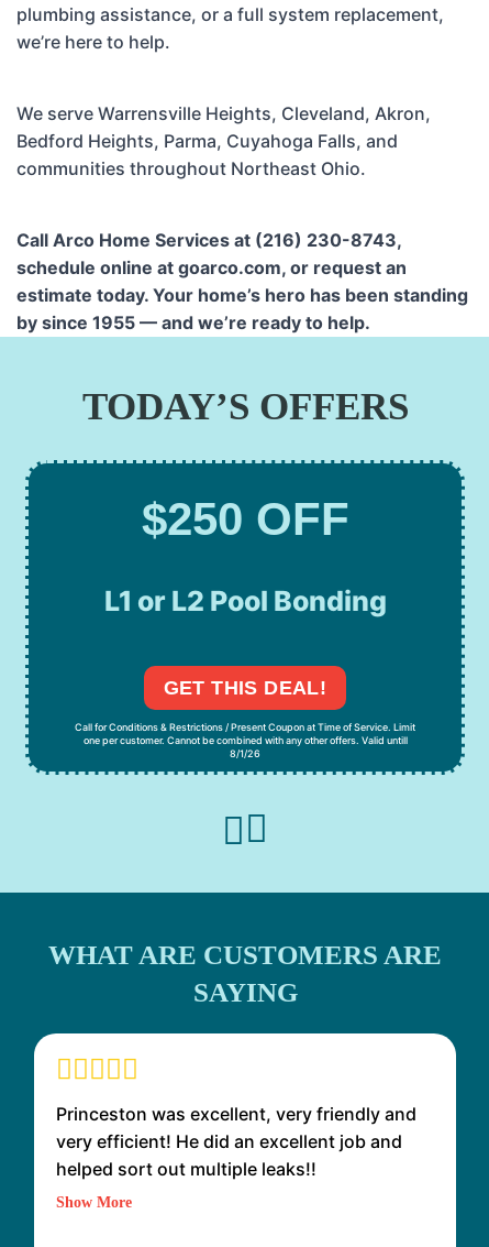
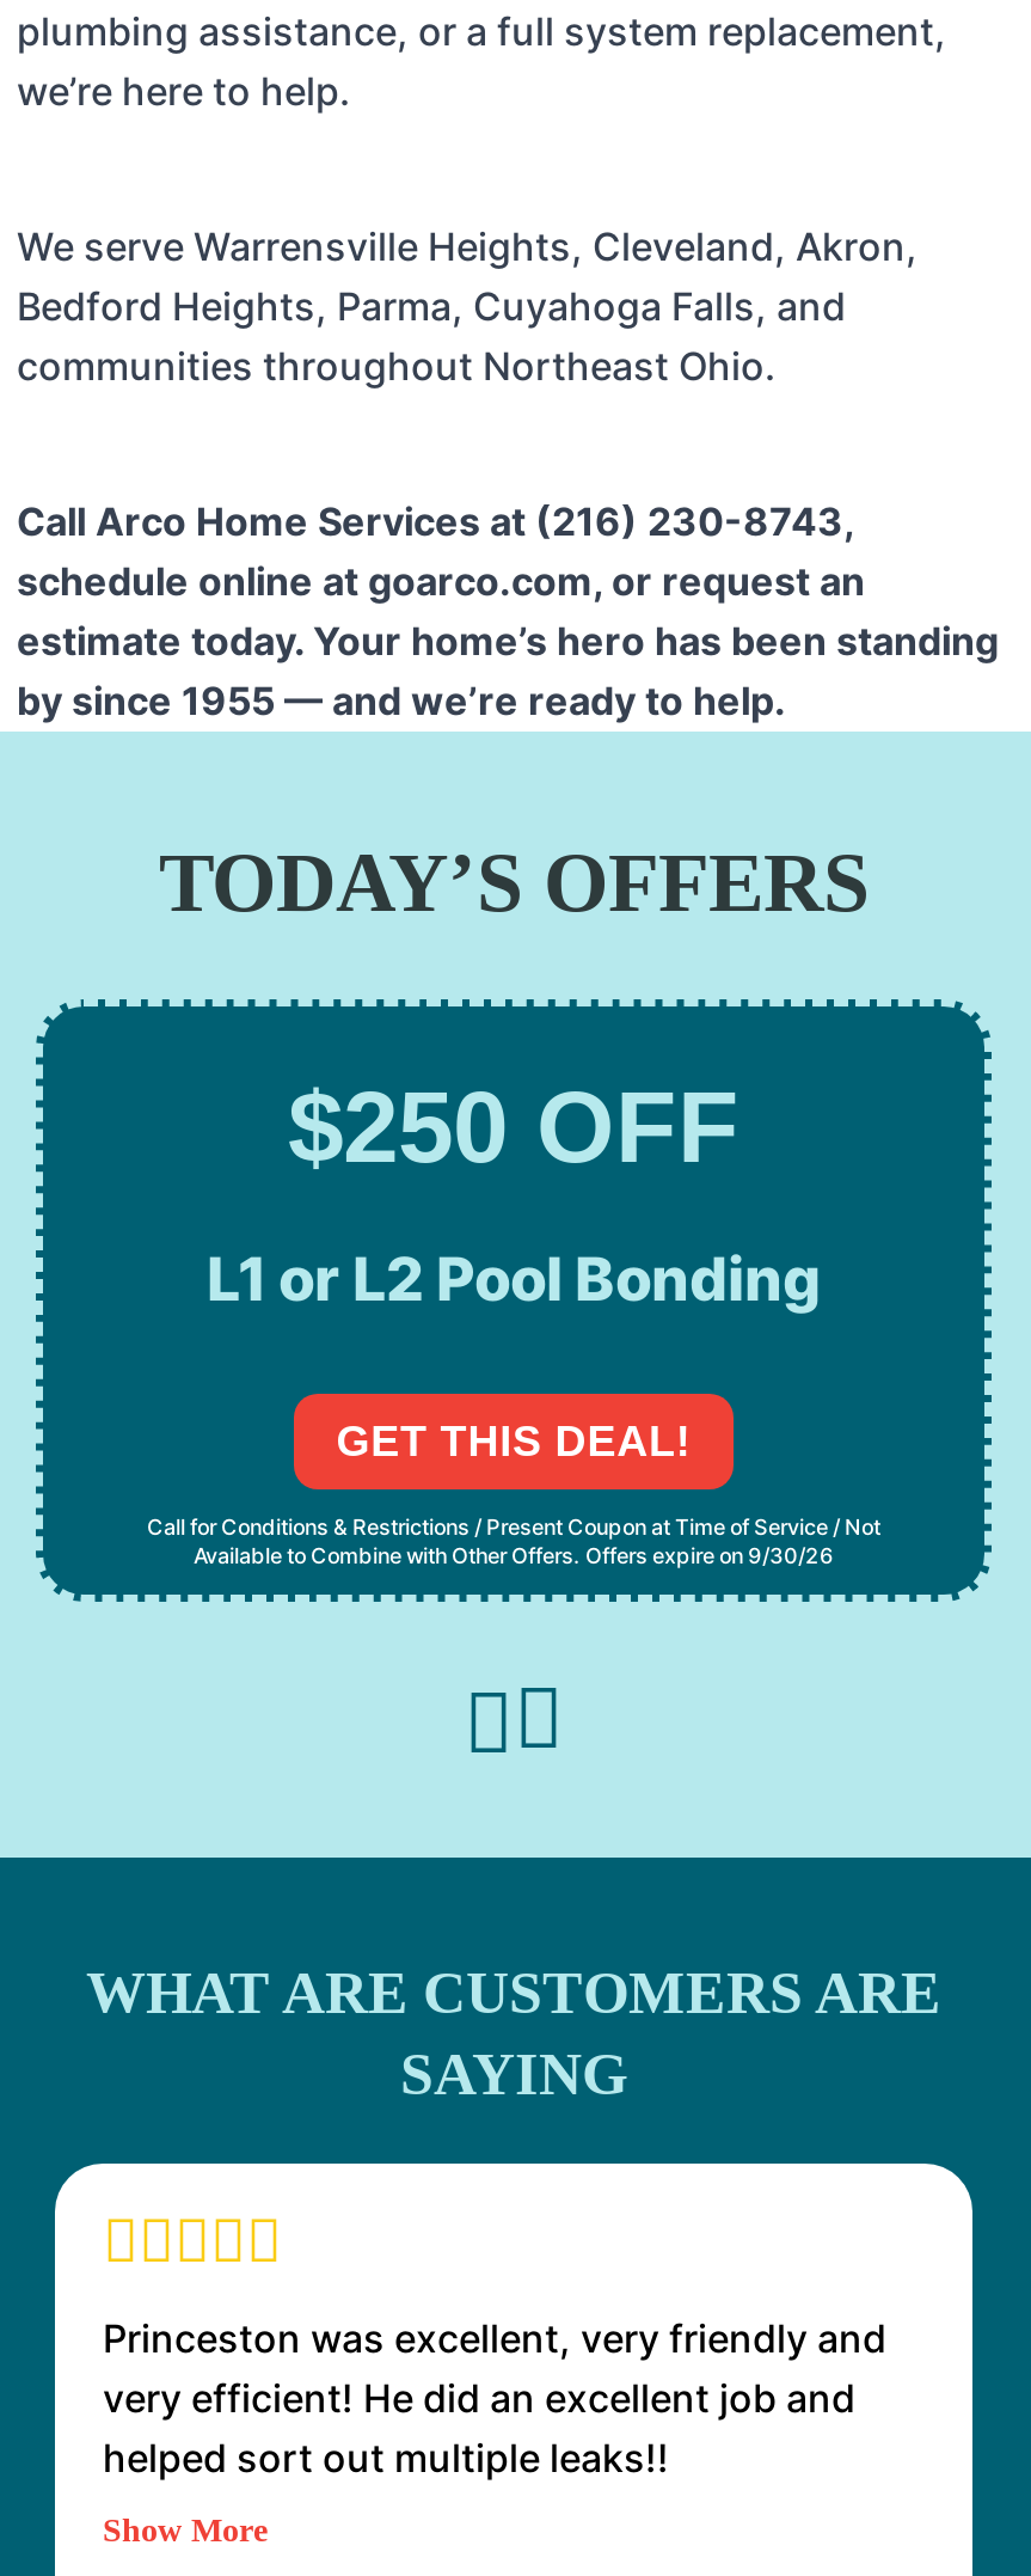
[75,721,415,759] Call for Conditions & Restrictions / Present Coupon at Time of Service. Limit | one per customer. Cannot be combined with any other offers. Valid untill | 8/1/26 -> [147,1513,880,1568] Call for Conditions & Restrictions / Present Coupon at Time of Service / Not | Available to Combine with Other Offers. Offers expire on 9/30/26

